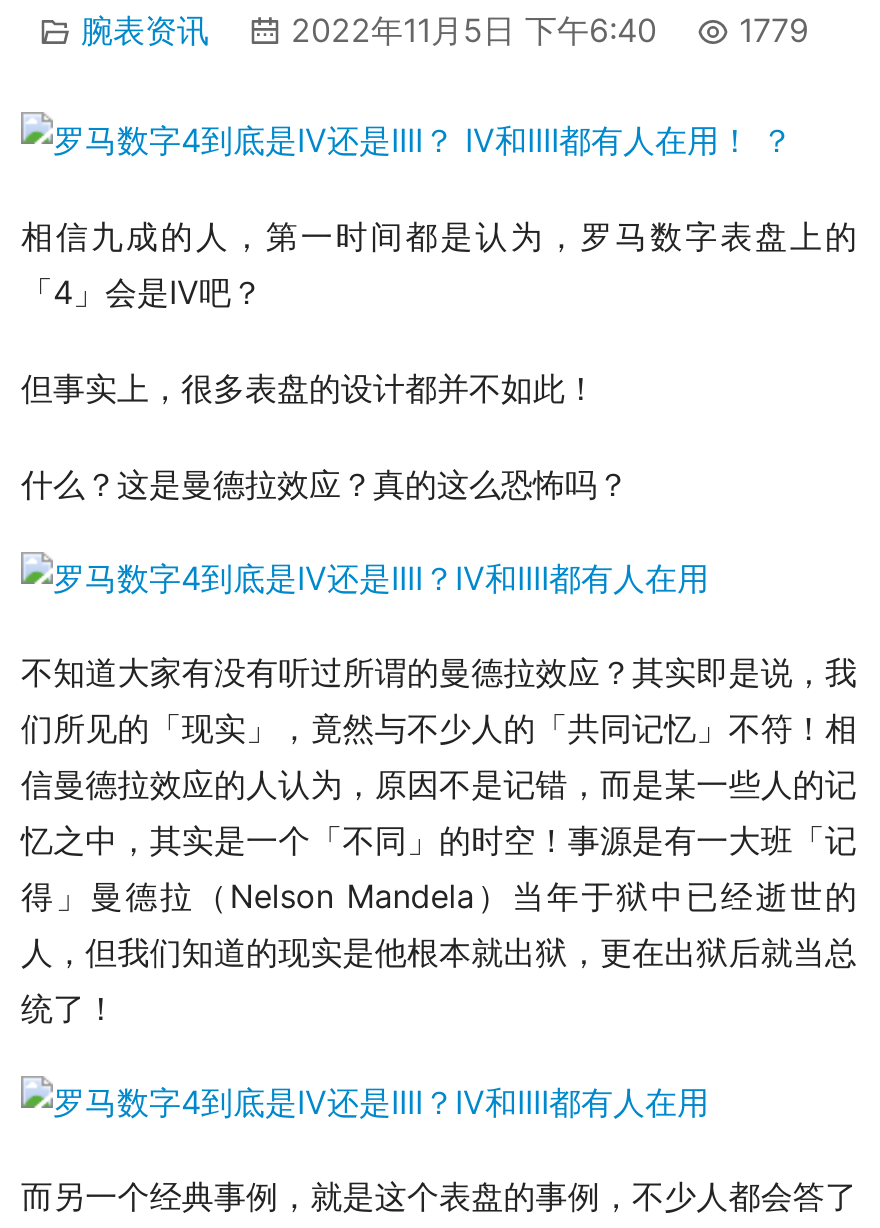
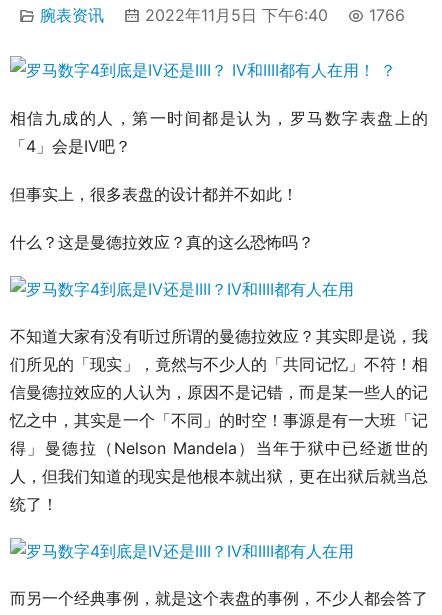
[81,11,809,51] 腕表资讯 2022年11月5日 下午6:40 1779 -> [39,5,404,25] 腕表资讯 2022年11月5日 下午6:40 1766

